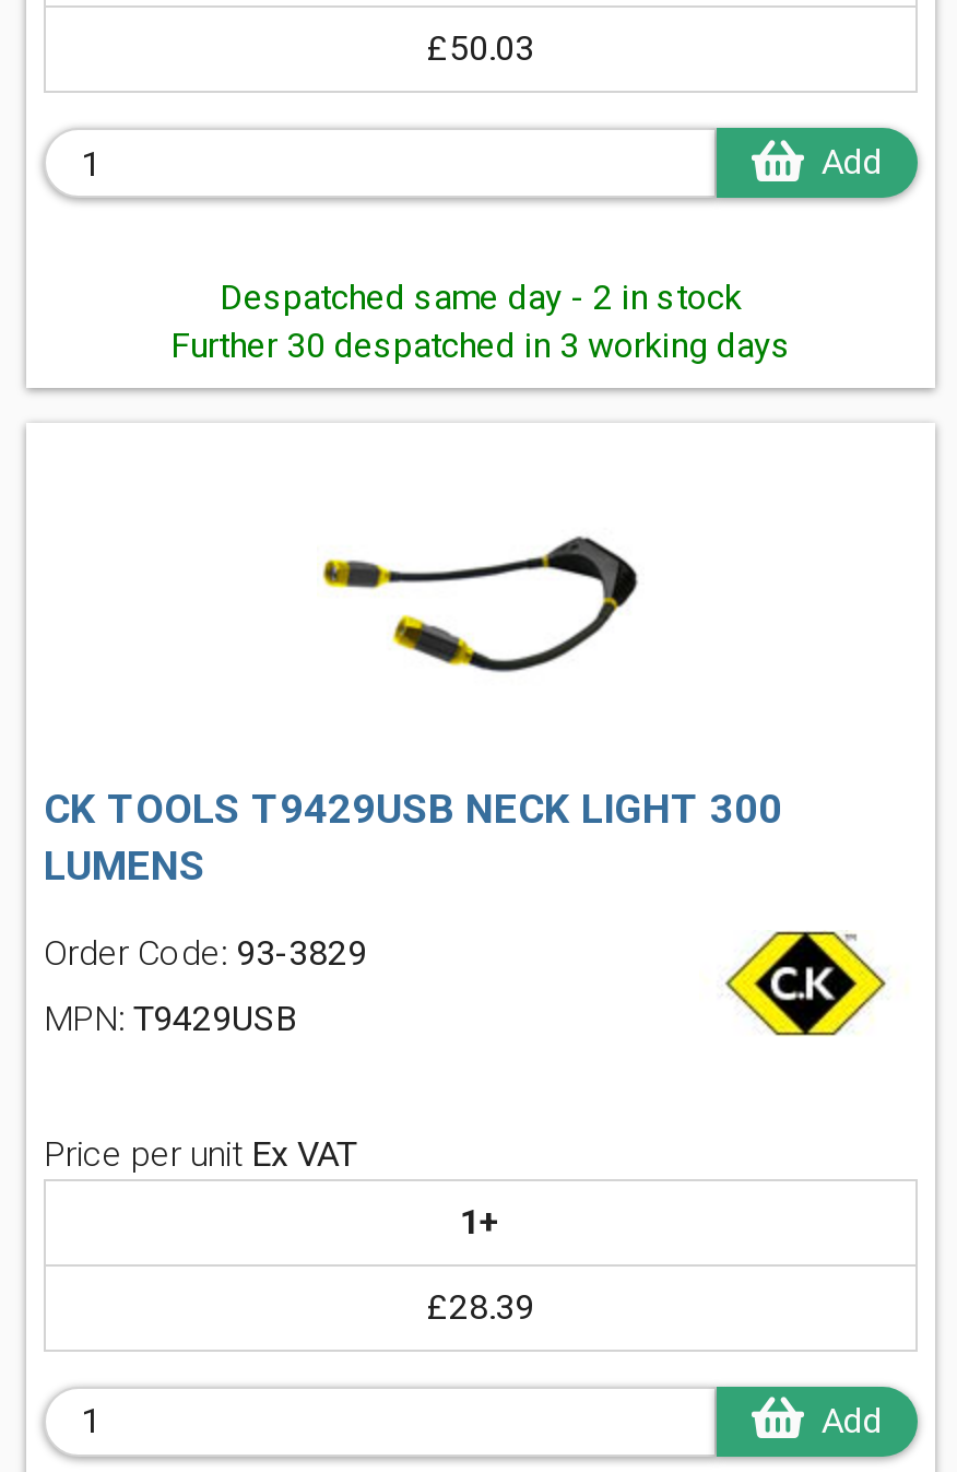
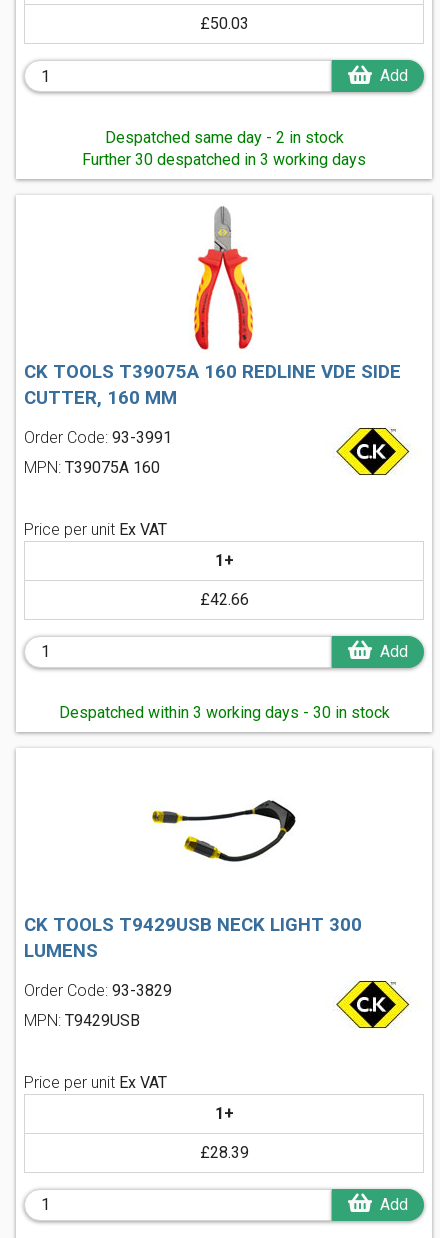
none -> [24,206,408,722] [image] | CK TOOLS T39075A 160 REDLINE VDE SIDE | CUTTER, 160 MM | Order Code: 93-3991 | MPN: T39075A 160 | Price per unit Ex VAT | 1+ | £42.66 | Add | Despatched within 3 working days - 30 in stock

